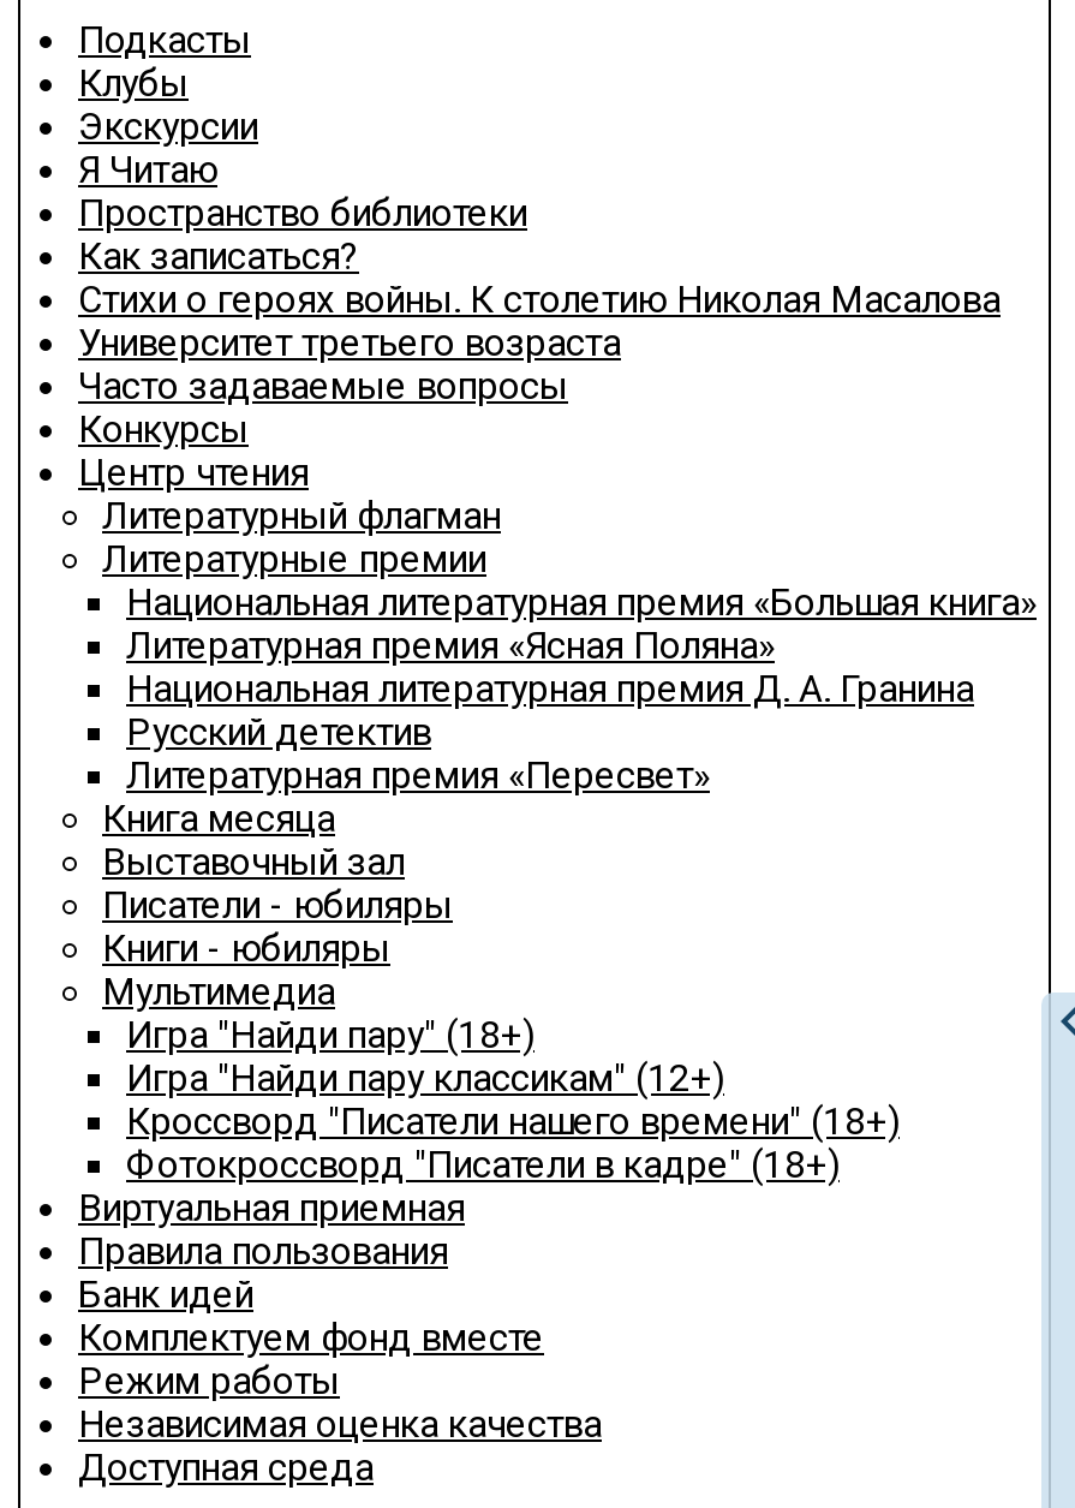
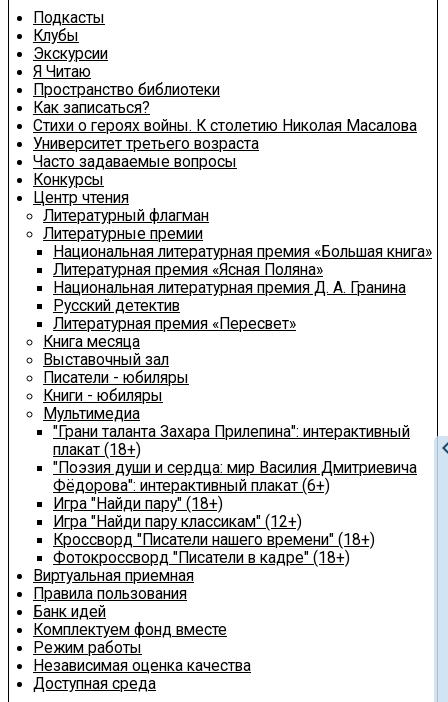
none -> [53,423,417,495] "Грани таланта Захара Прилепина": интерактивный | плакат (18+) | "Поэзия души и сердца: мир Василия Дмитриевича | Фёдорова": интерактивный плакат (6+)

